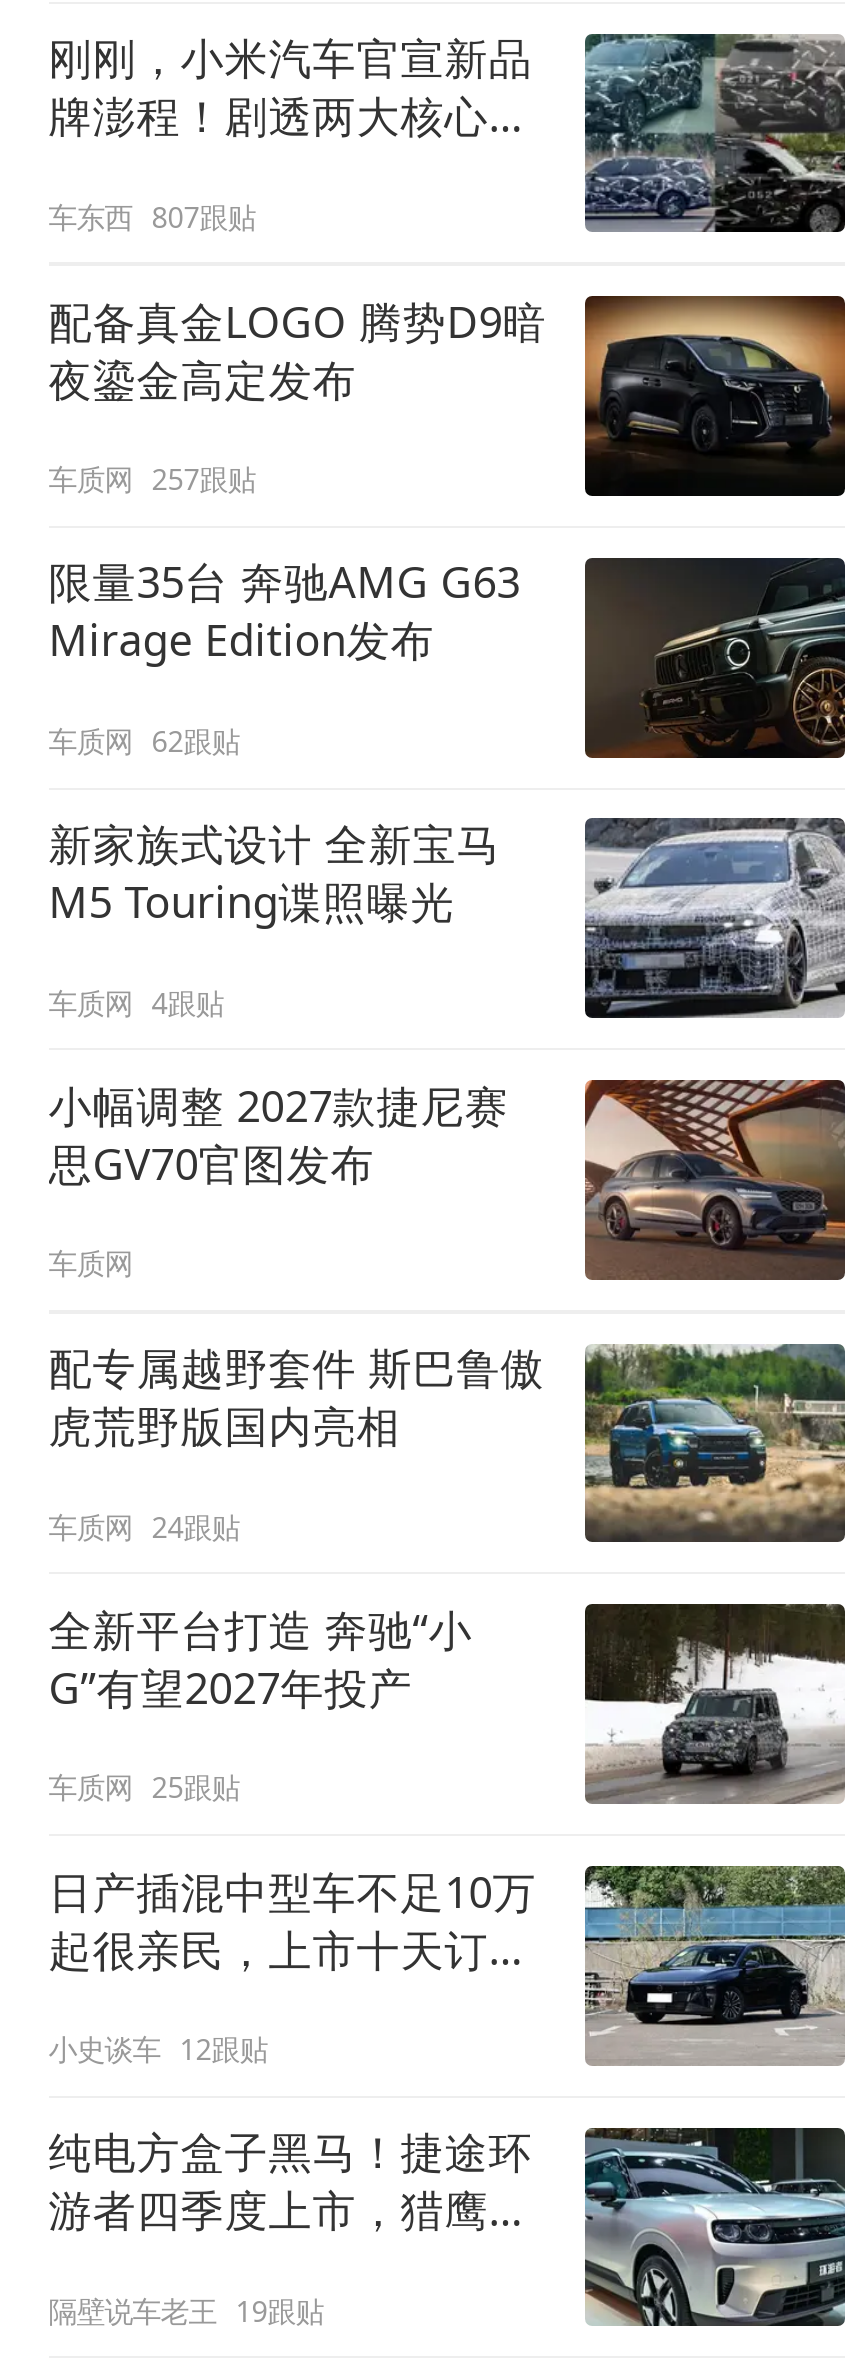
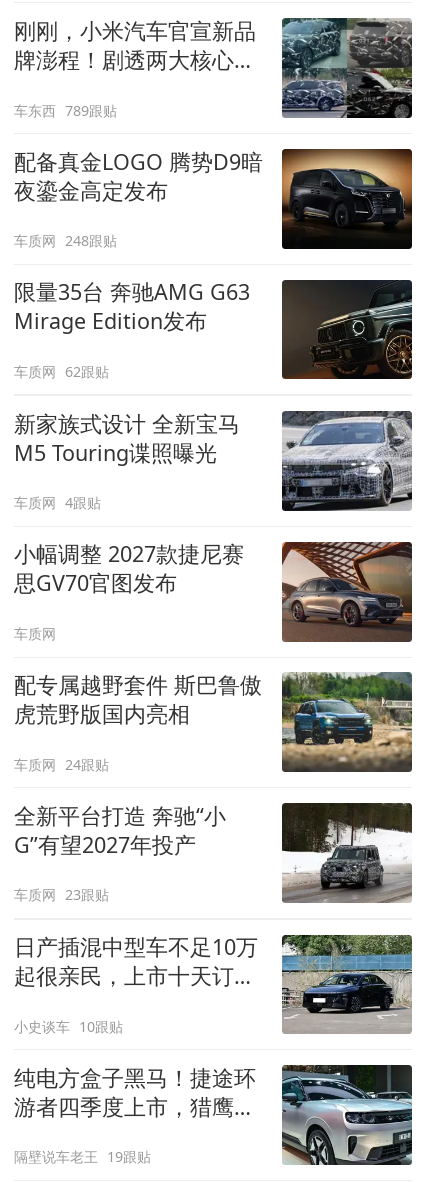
[48,197,256,235] 车东西 807跟贴 -> [14,100,117,119] 车东西 789跟贴
[48,460,256,498] 车质网 257跟贴 -> [14,231,117,250] 车质网 248跟贴
[48,1768,240,1806] 车质网 25跟贴 -> [14,885,109,904] 车质网 23跟贴
[48,2030,268,2068] 小史谈车 12跟贴 -> [14,1017,123,1036] 小史谈车 10跟贴

